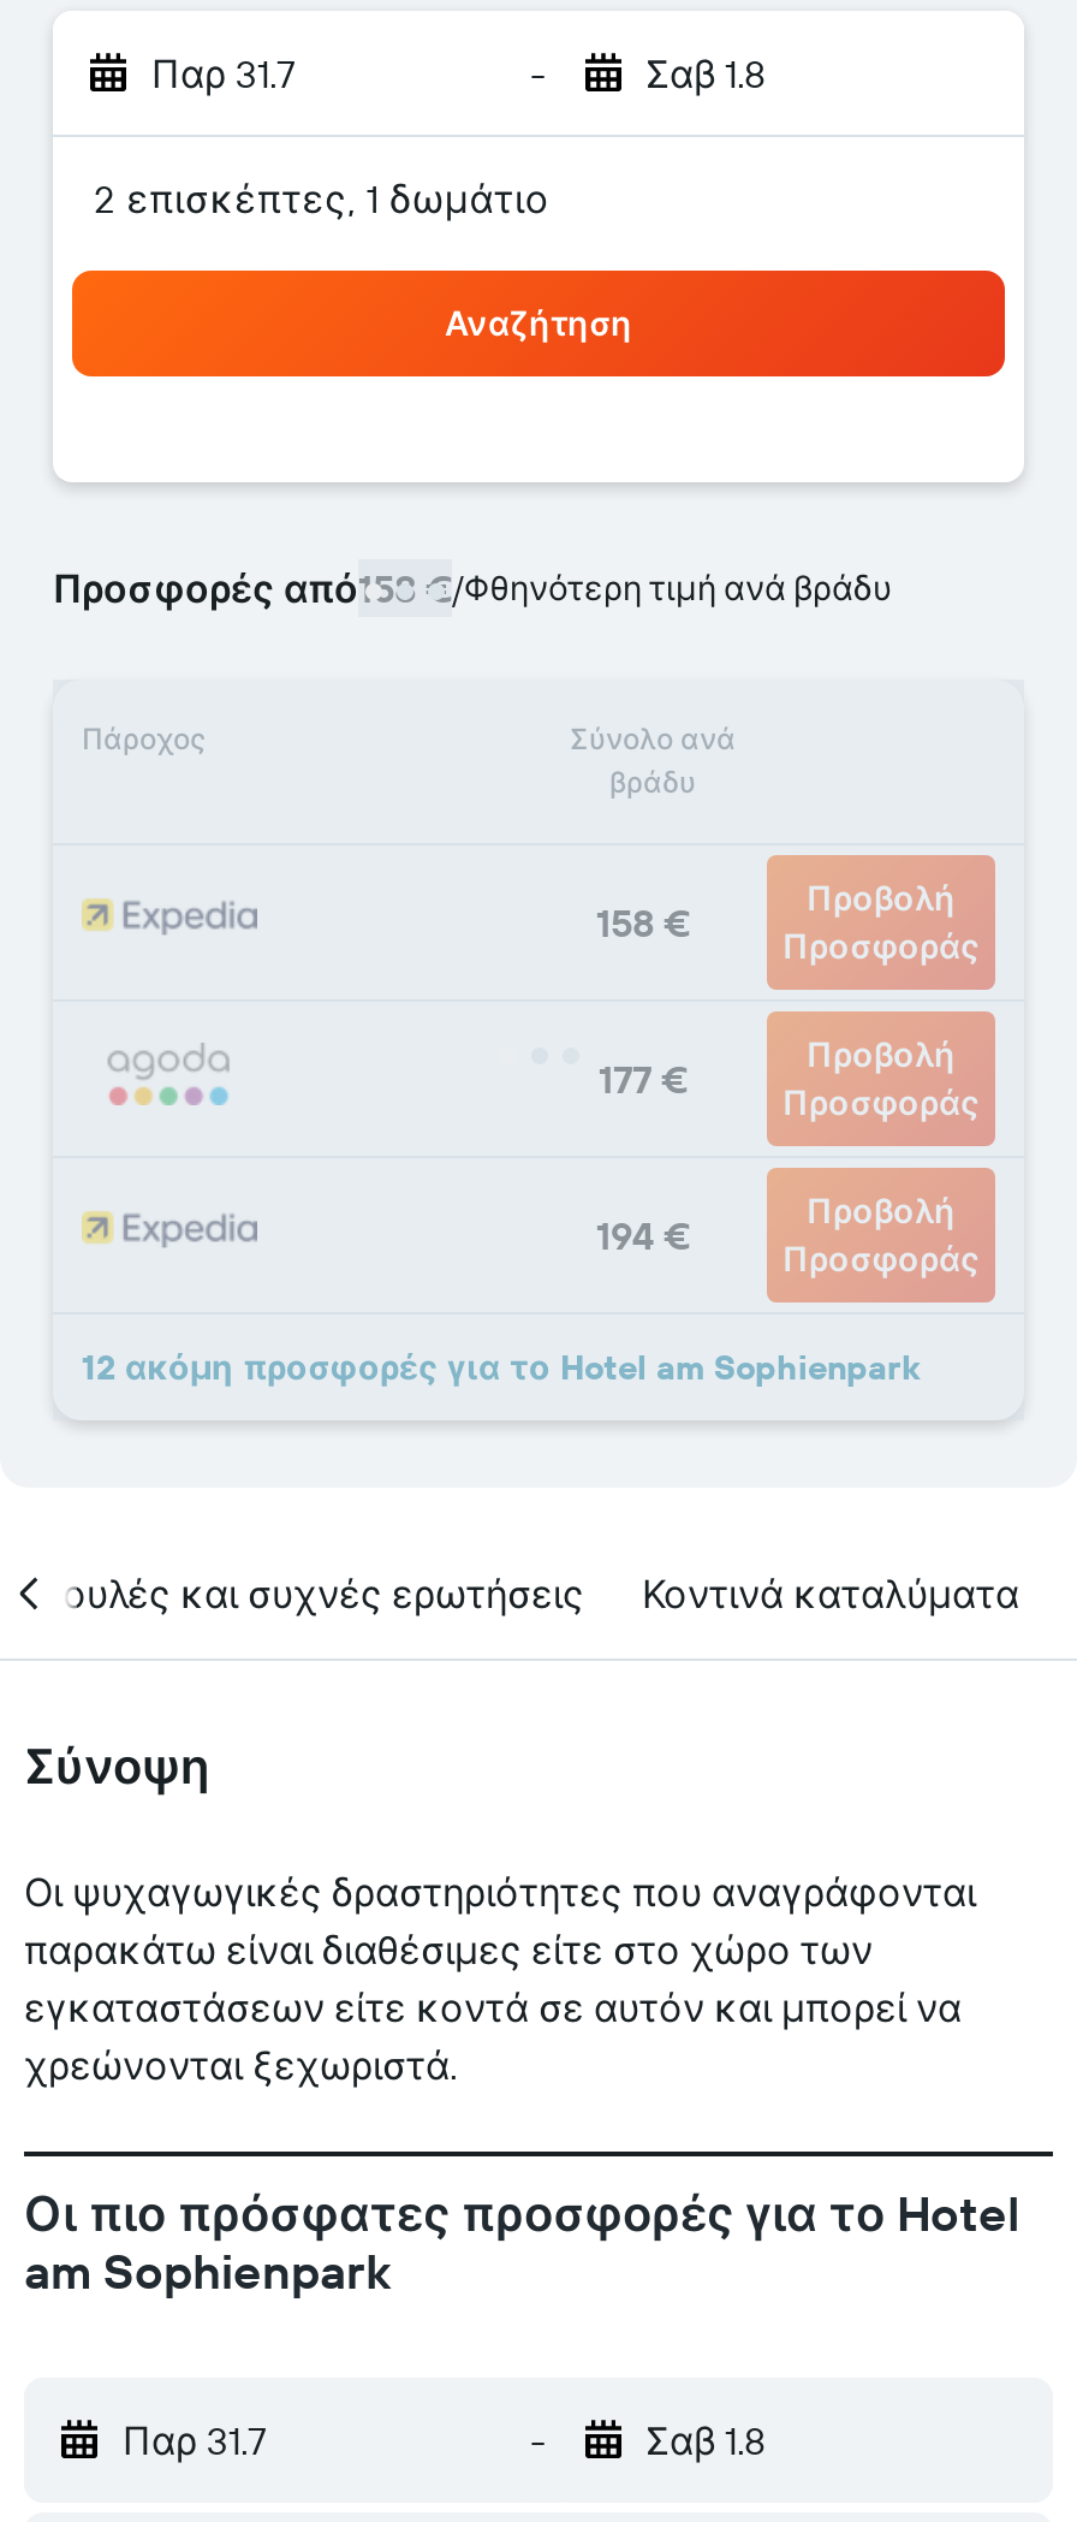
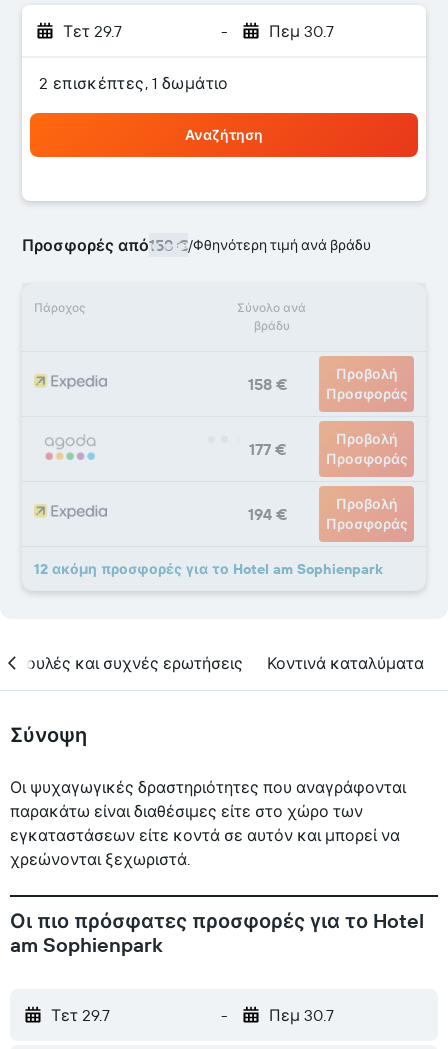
[151,49,296,97] Παρ 31.7 -> [63,21,122,41] Τετ 29.7
[645,49,766,97] Σαβ 1.8 -> [268,21,333,41] Πεμ 30.7
[123,2416,267,2464] Παρ 31.7 -> [51,1005,110,1025] Τετ 29.7
[645,2416,766,2464] Σαβ 1.8 -> [268,1005,333,1025] Πεμ 30.7

